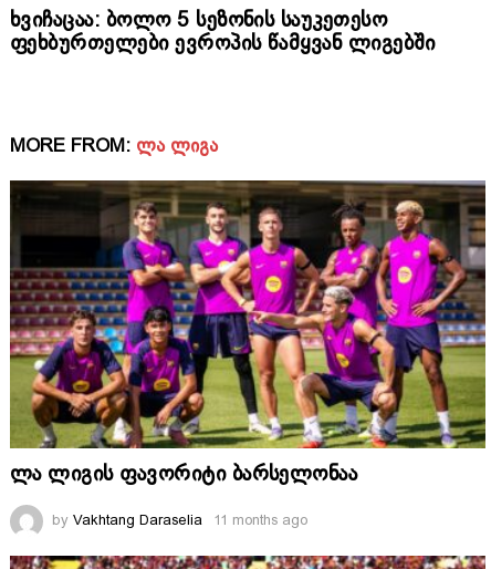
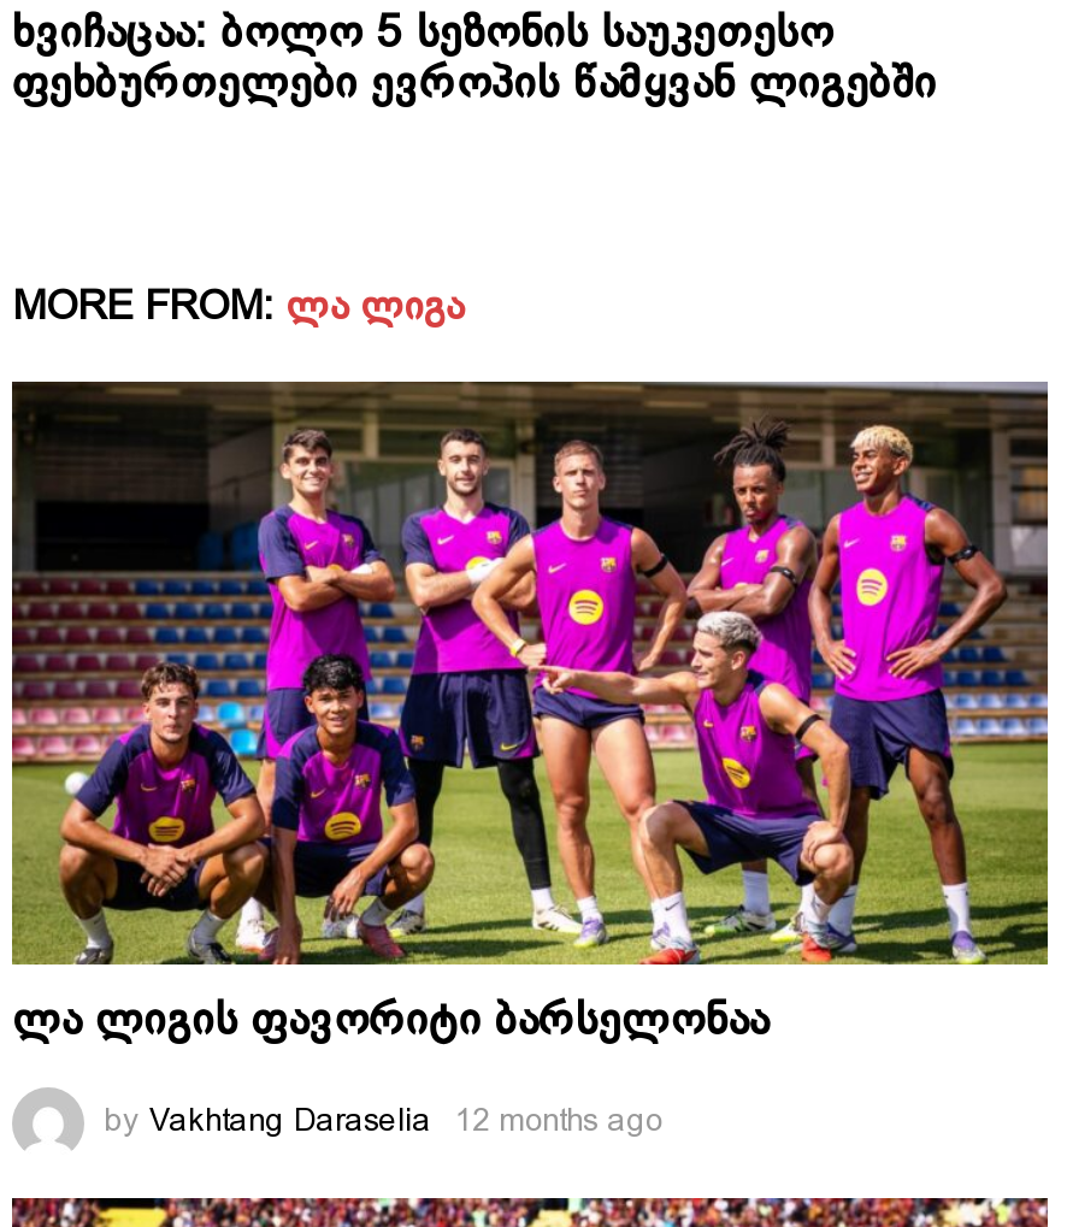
[52,515,307,528] by Vakhtang Daraselia 11 months ago -> [104,1109,662,1138] by Vakhtang Daraselia 12 months ago

